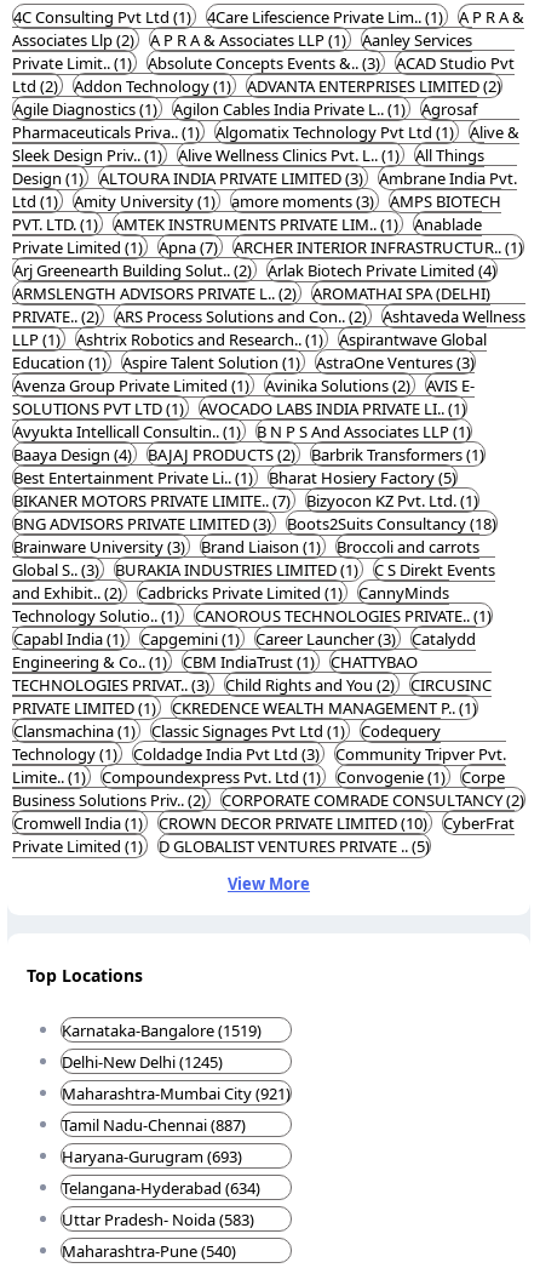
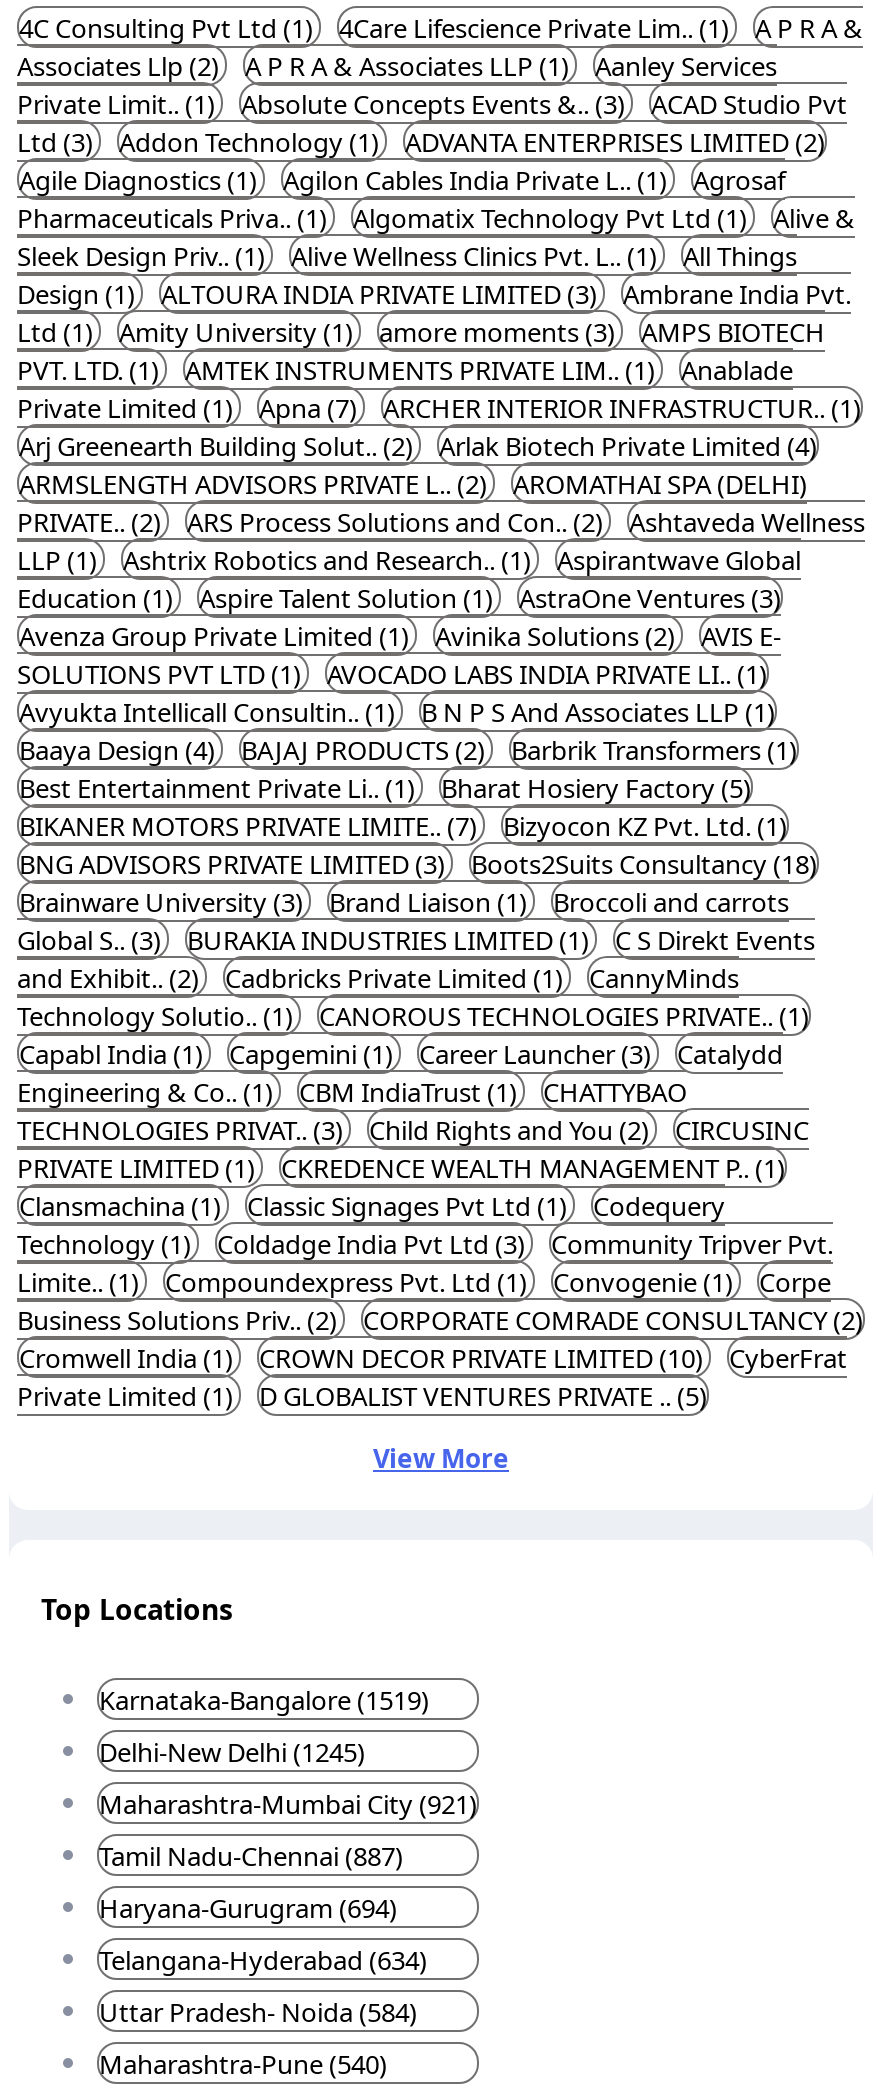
[12,75,501,97] Ltd (2) Addon Technology (1) ADVANTA ENTERPRISES LIMITED (2) -> [17,124,825,160] Ltd (3) Addon Technology (1) ADVANTA ENTERPRISES LIMITED (2)
[62,1145,242,1167] Haryana-Gurugram (693) -> [99,1889,397,1925] Haryana-Gurugram (694)
[62,1208,254,1230] Uttar Pradesh- Noida (583) -> [99,1993,417,2029] Uttar Pradesh- Noida (584)

